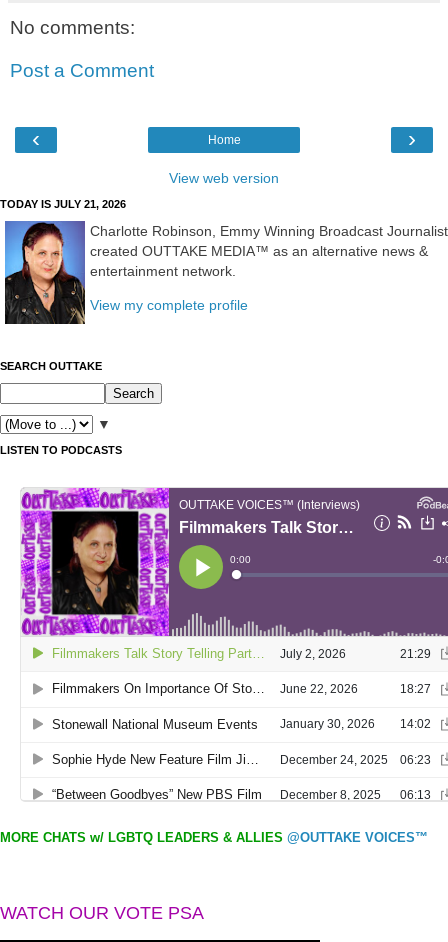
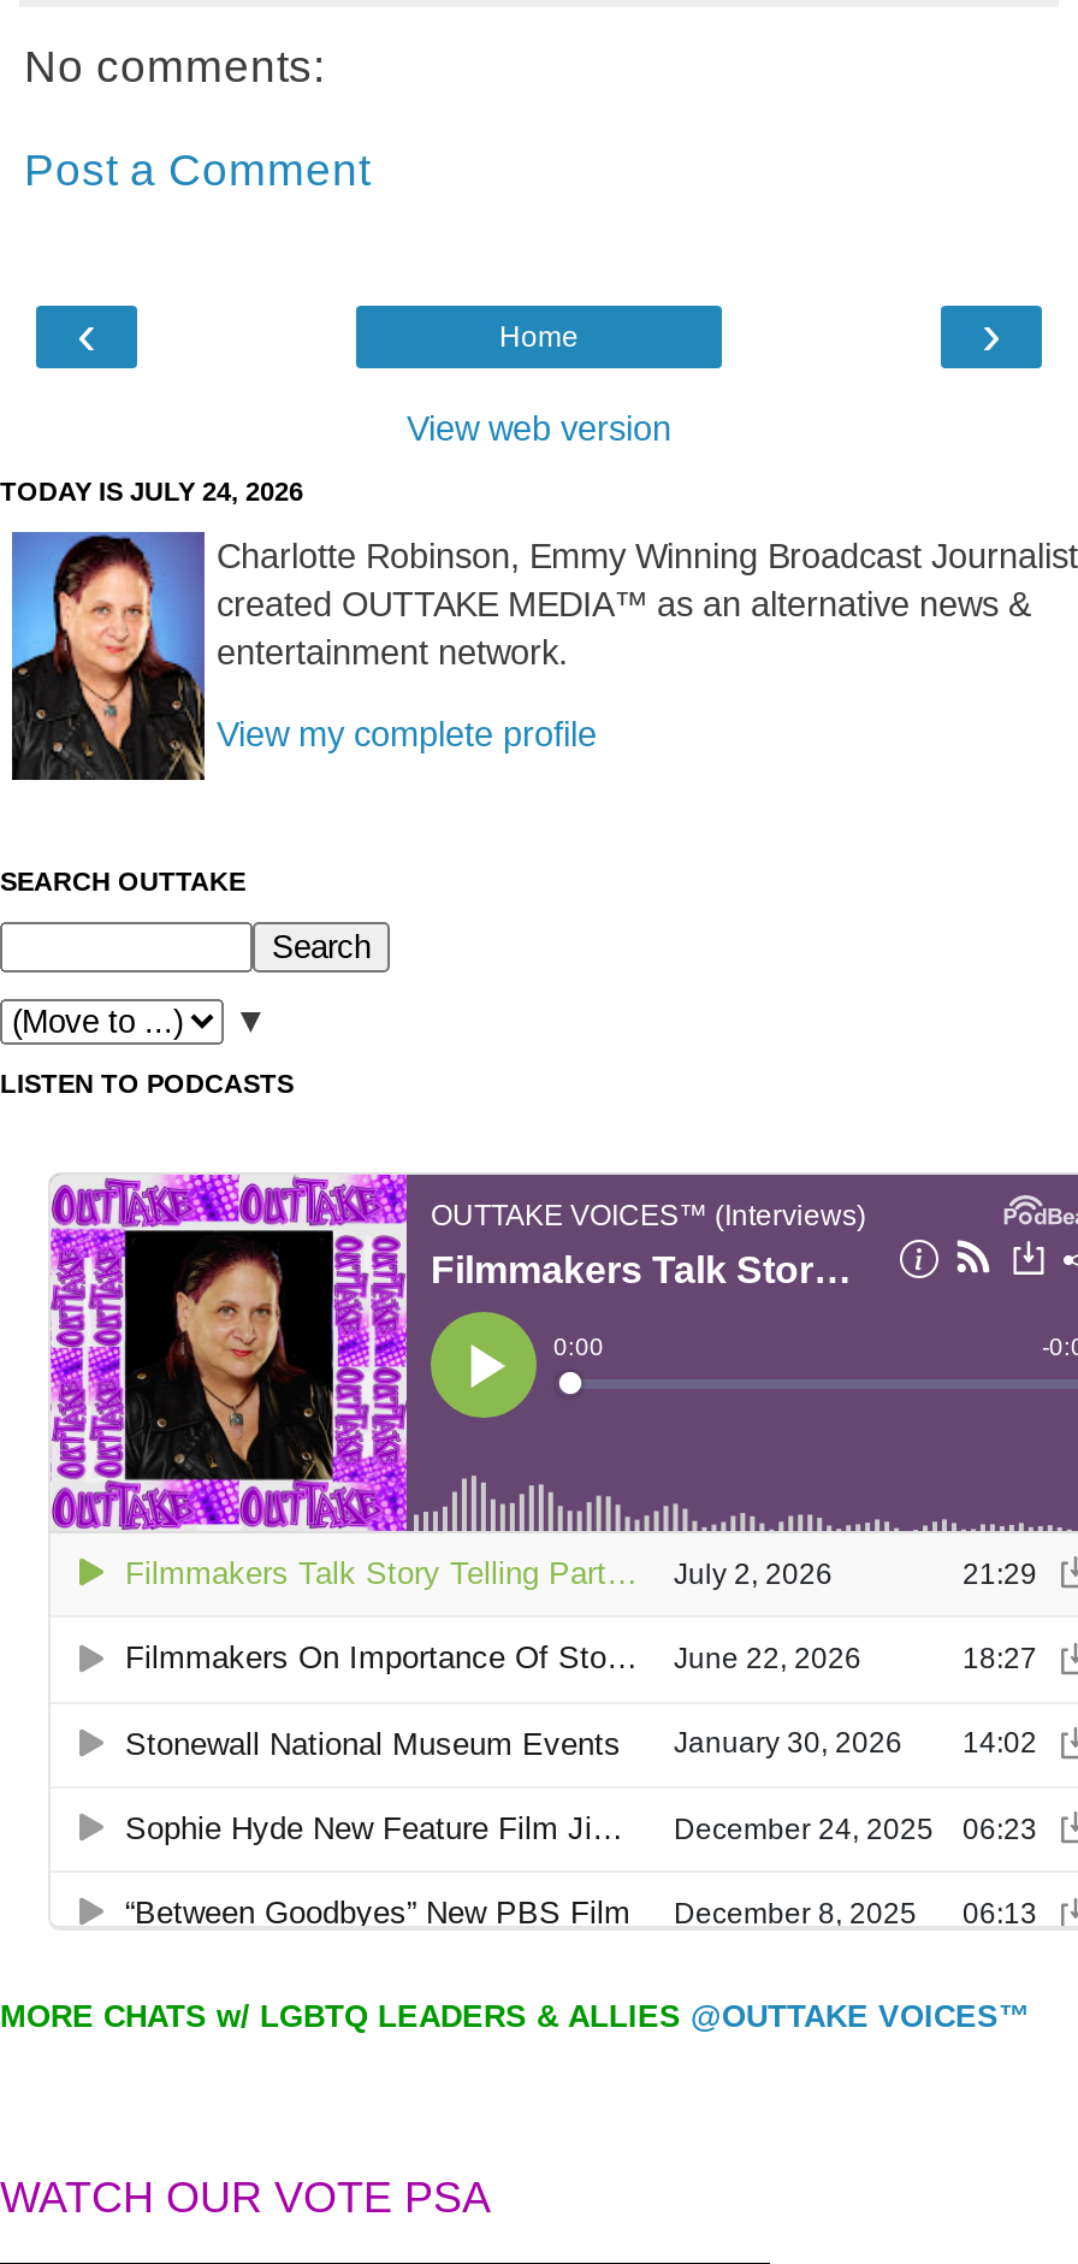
[0,198,126,210] TODAY IS JULY 21, 2026 -> [0,476,303,505] TODAY IS JULY 24, 2026

